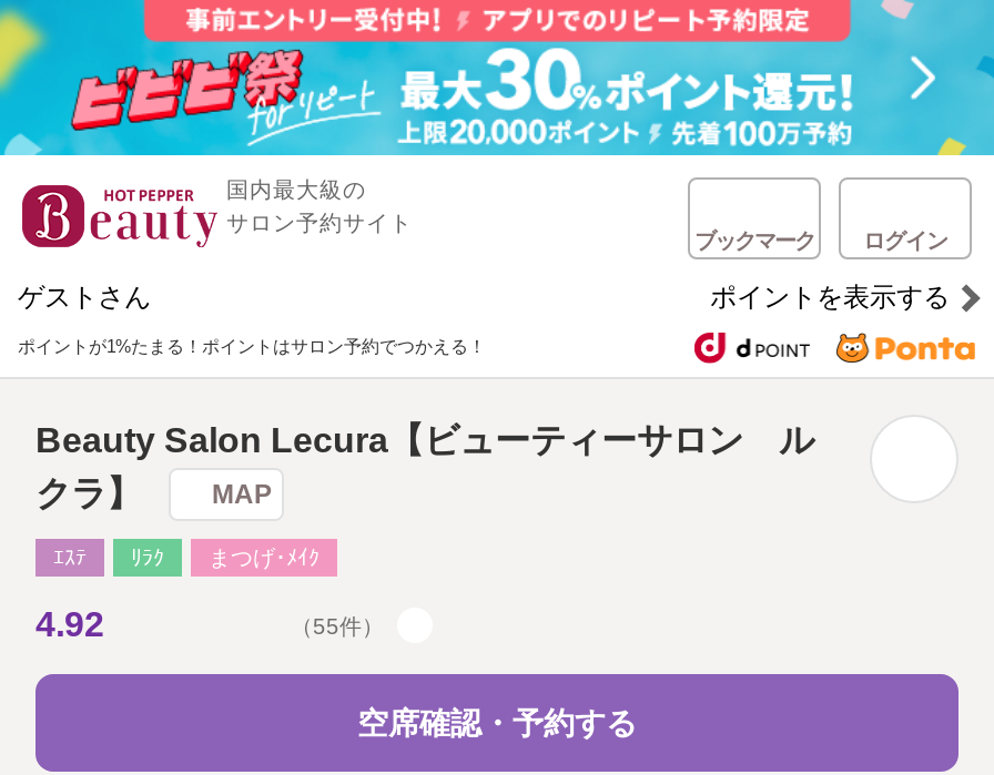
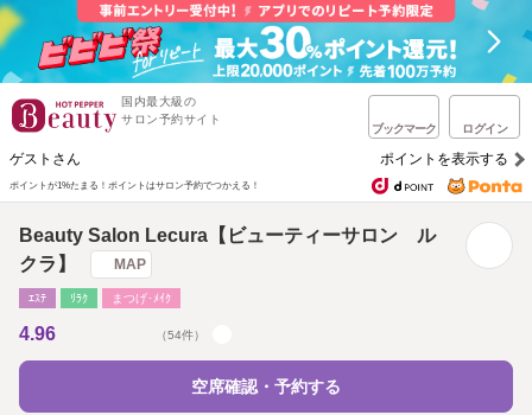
[35,605,104,643] 4.92 -> [19,324,56,344] 4.96
[291,613,384,638] （55件） -> [156,328,205,341] （54件）

